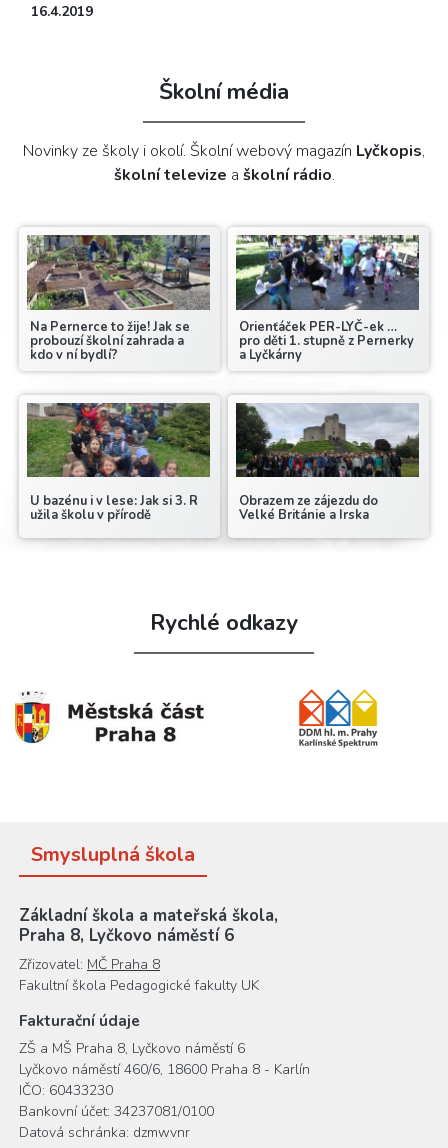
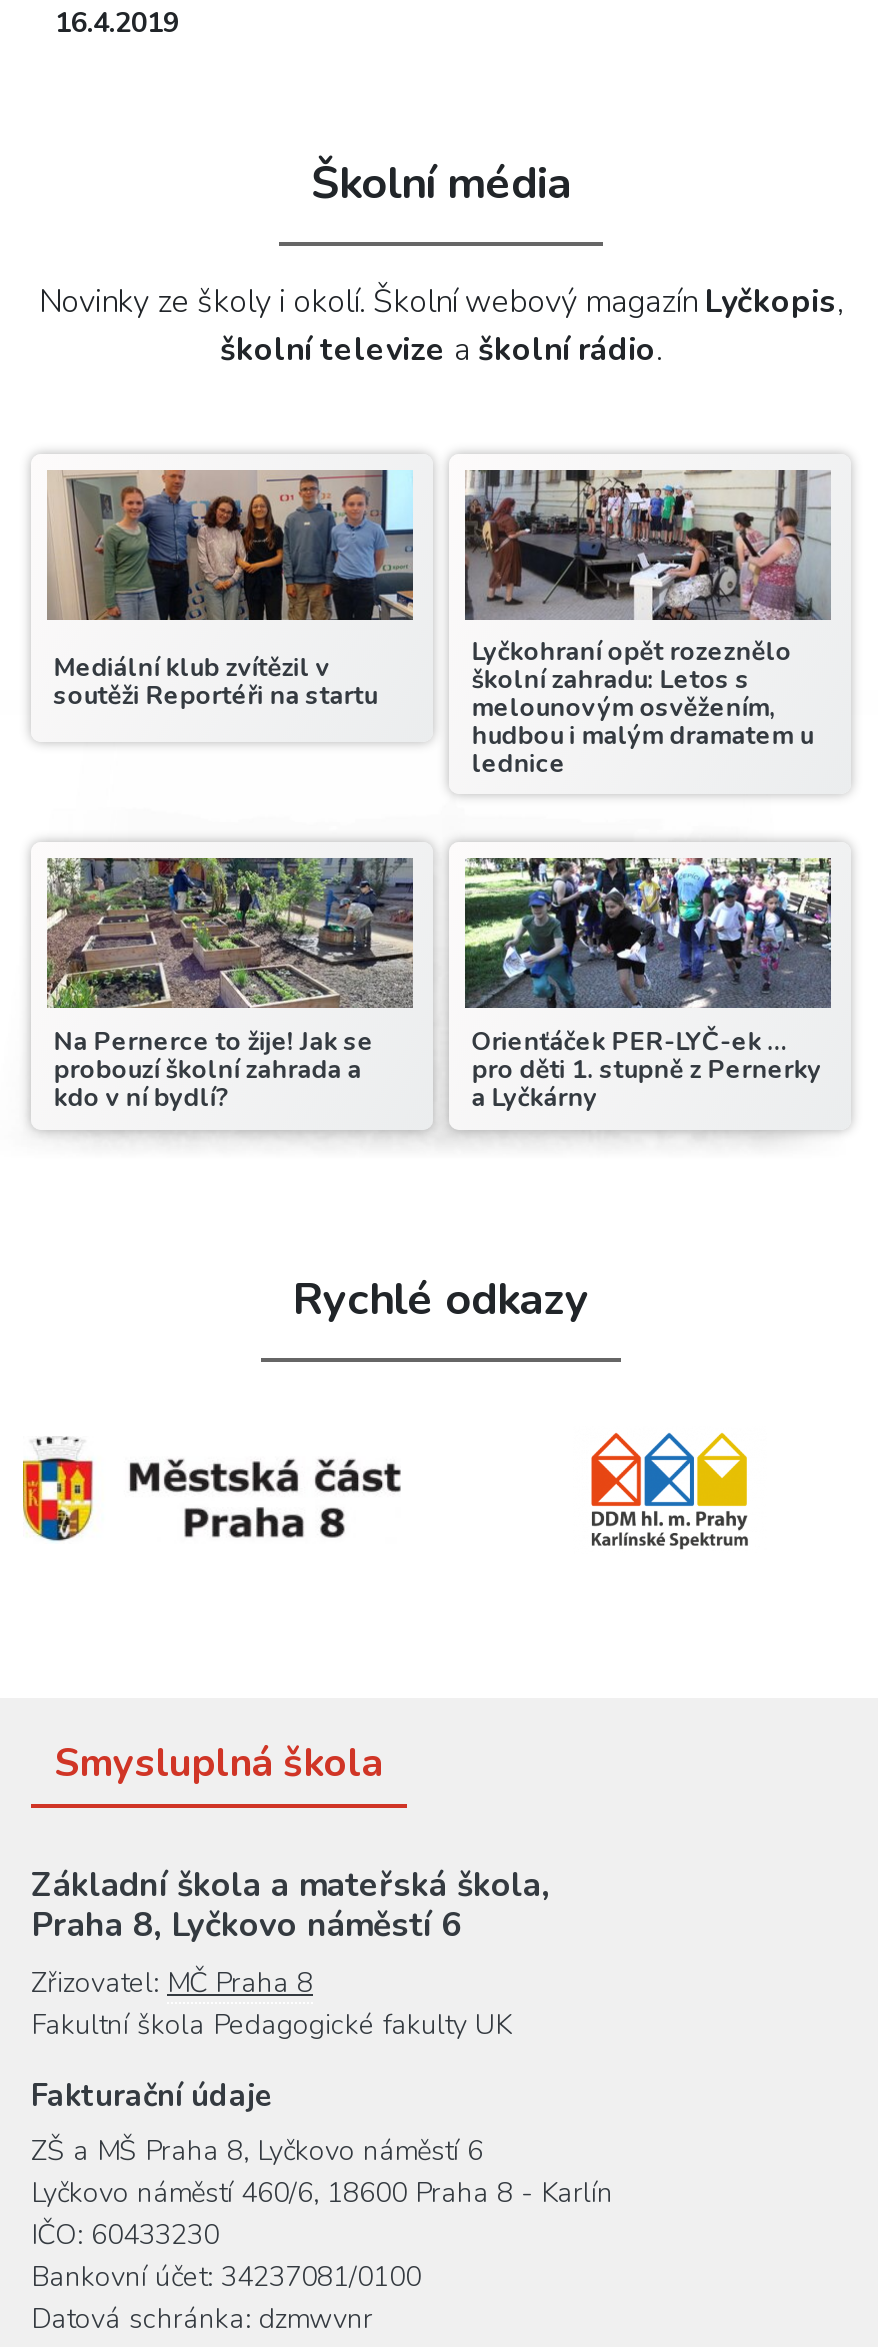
none -> [47,468,413,714] [image] | Mediální klub zvítězil v | soutěži Reportéři na startu
none -> [463,470,829,783] [image] | Lyčkohraní opět rozeznělo | školní zahradu: Letos s | melounovým osvěžením, | hudbou i malým dramatem u | lednice
moved [24,232,414,364] -> [41,852,821,1116]: [image] | Na Pernerce to žije! Jak se | probouzí školní zahrada a | kdo v ní bydlí? | Orienťáček PER-LYČ-ek … | pro děti 1. stupně z Pernerky | a Lyčkárny
[26,402,211,524] [image] | U bazénu i v lese: Jak si 3. R | užila školu v přírodě -> none
[235,402,419,524] [image] | Obrazem ze zájezdu do | Velké Británie a Irska -> none

